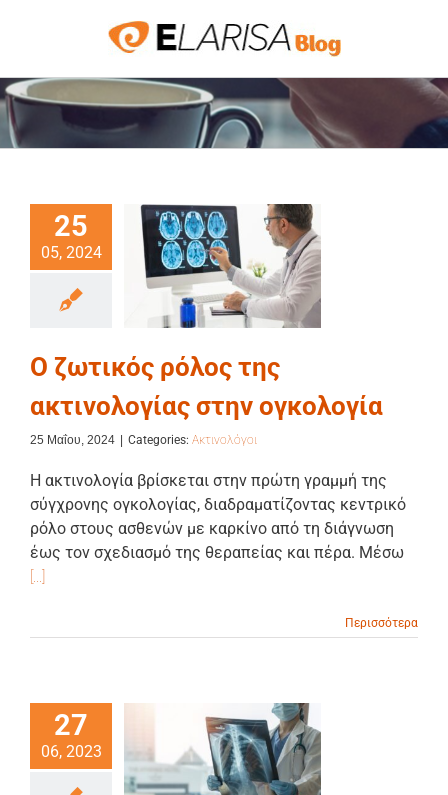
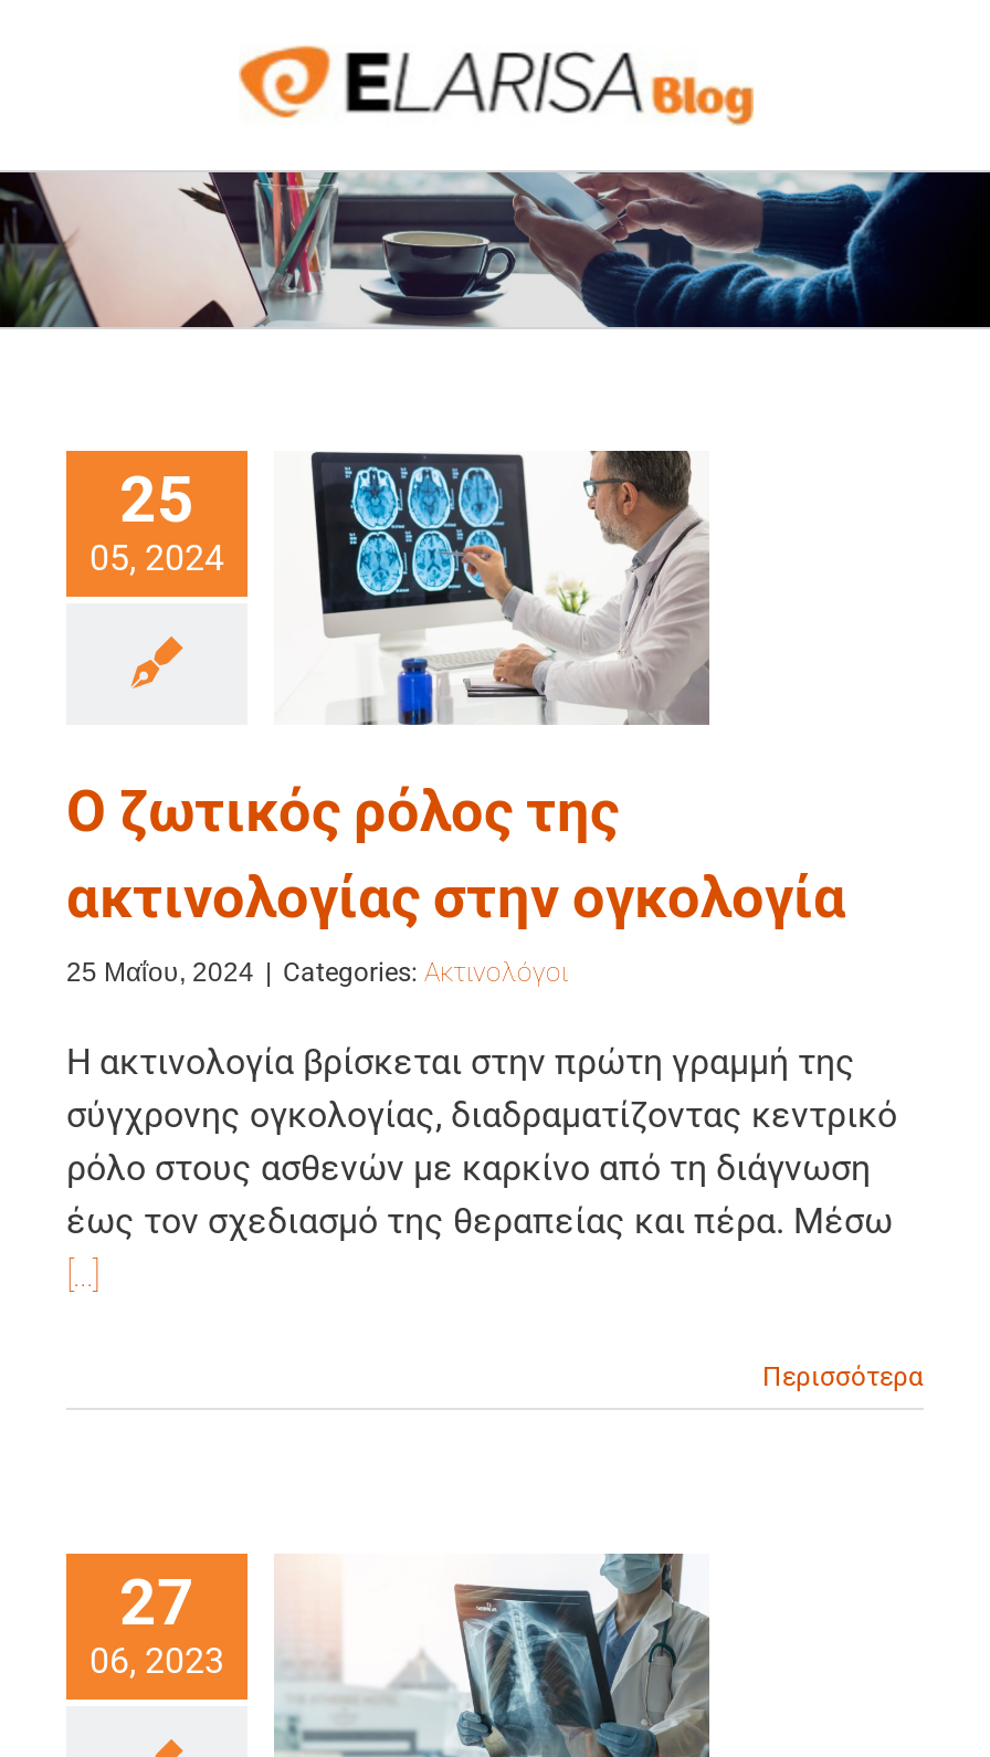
[3,77,445,149] [image] -> [7,170,983,329] [image]

